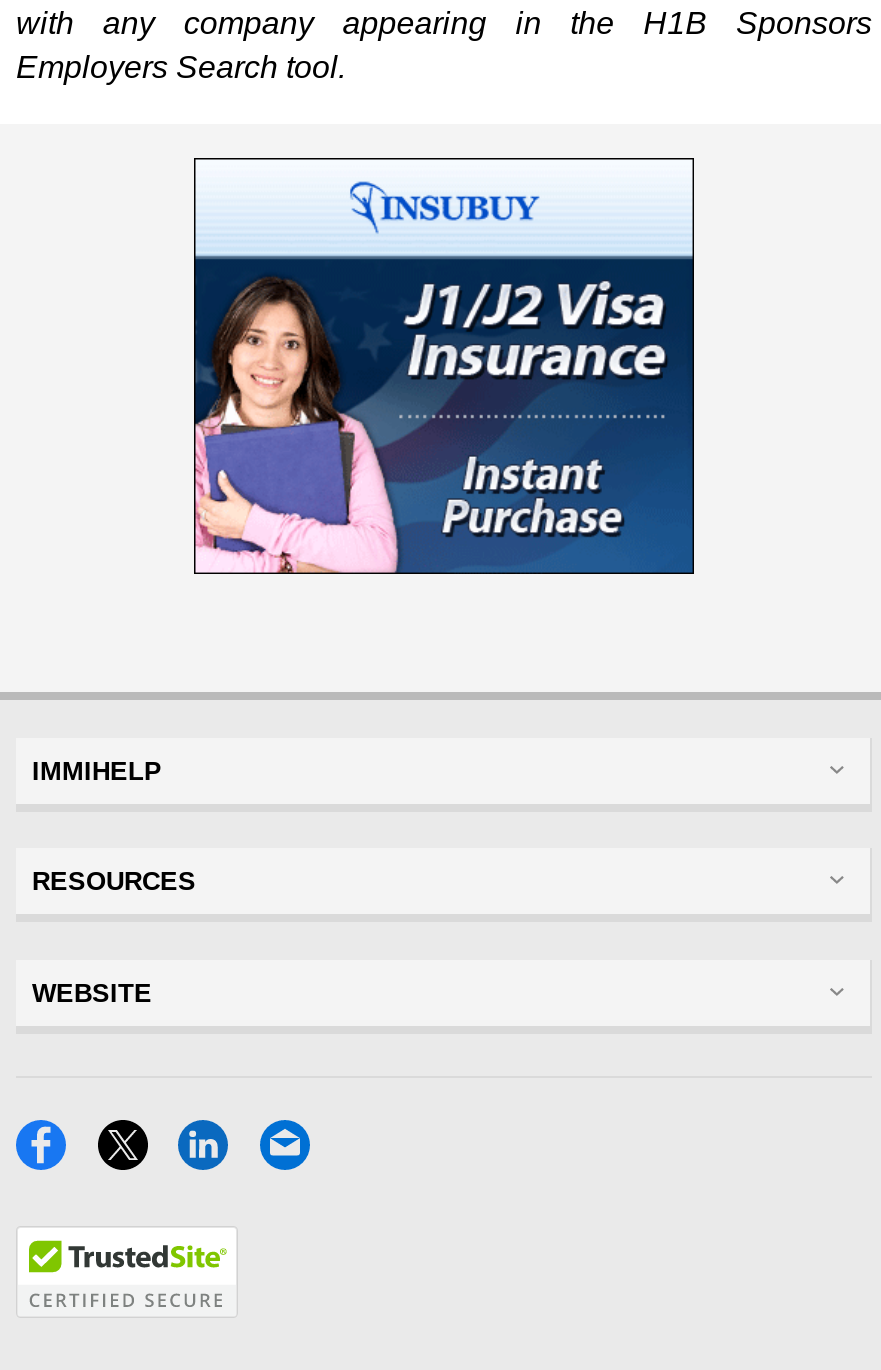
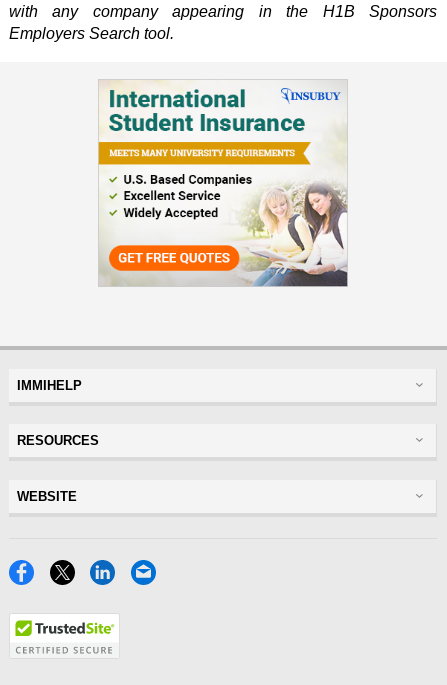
[192,158,696,576] [image] -> [98,79,348,287] [image]

